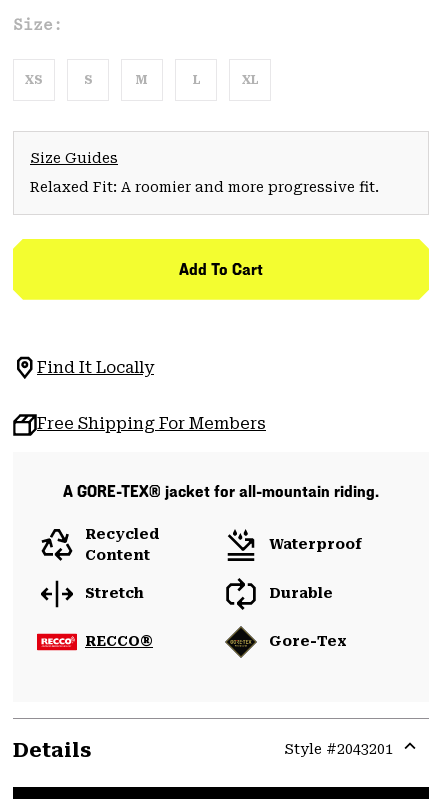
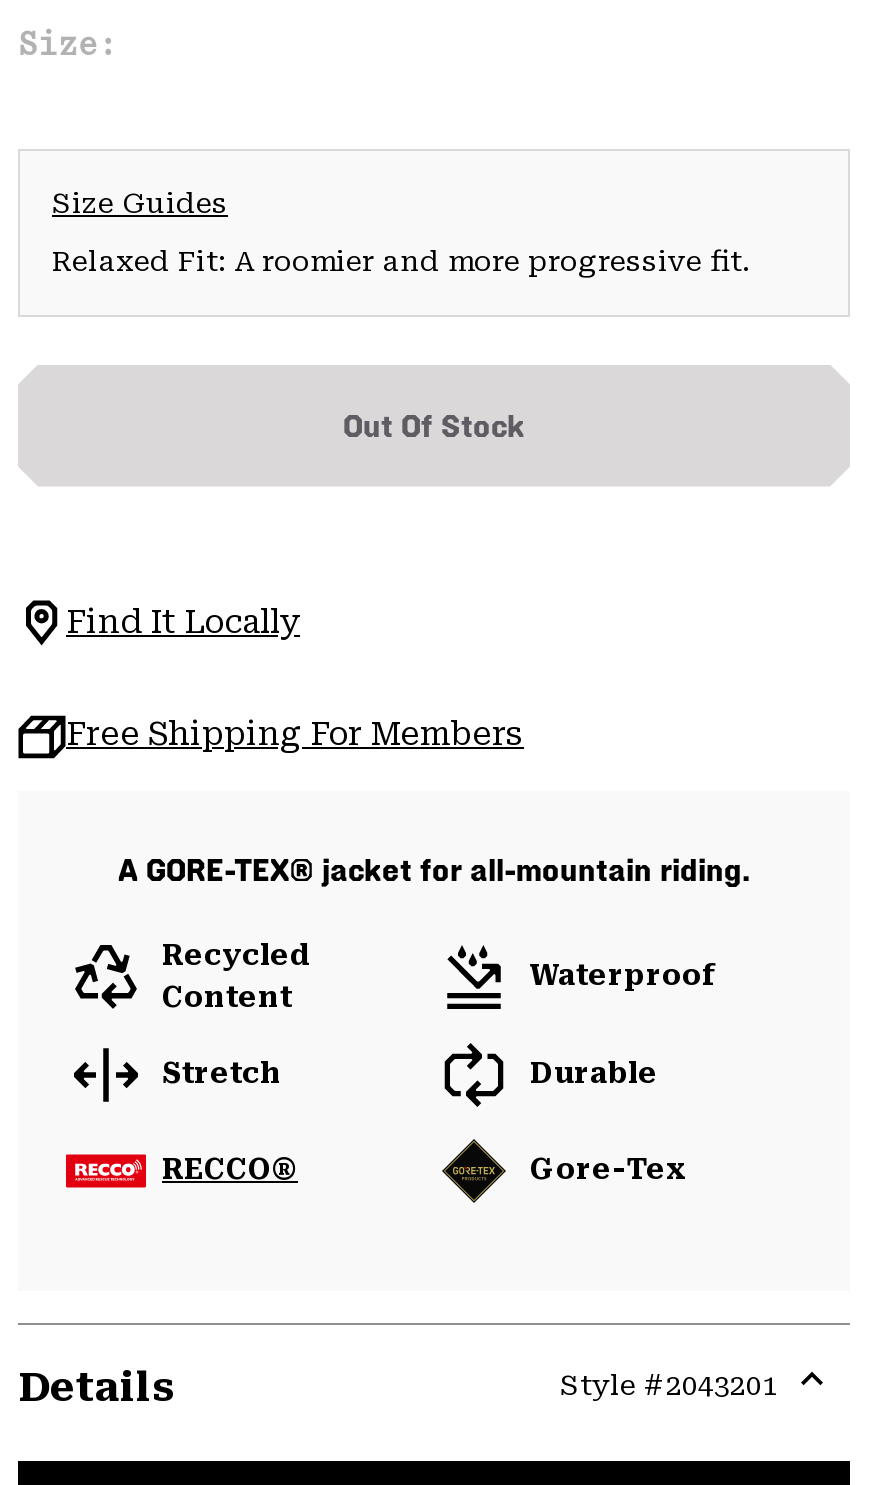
[25,73,258,87] XS | S | M | L | XL -> none
[179,260,263,279] Add To Cart -> [343,406,525,444] Out Of Stock

